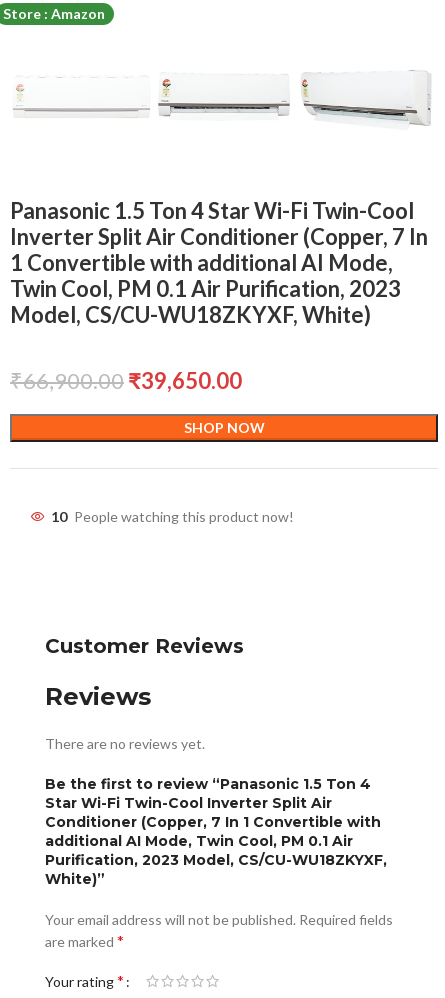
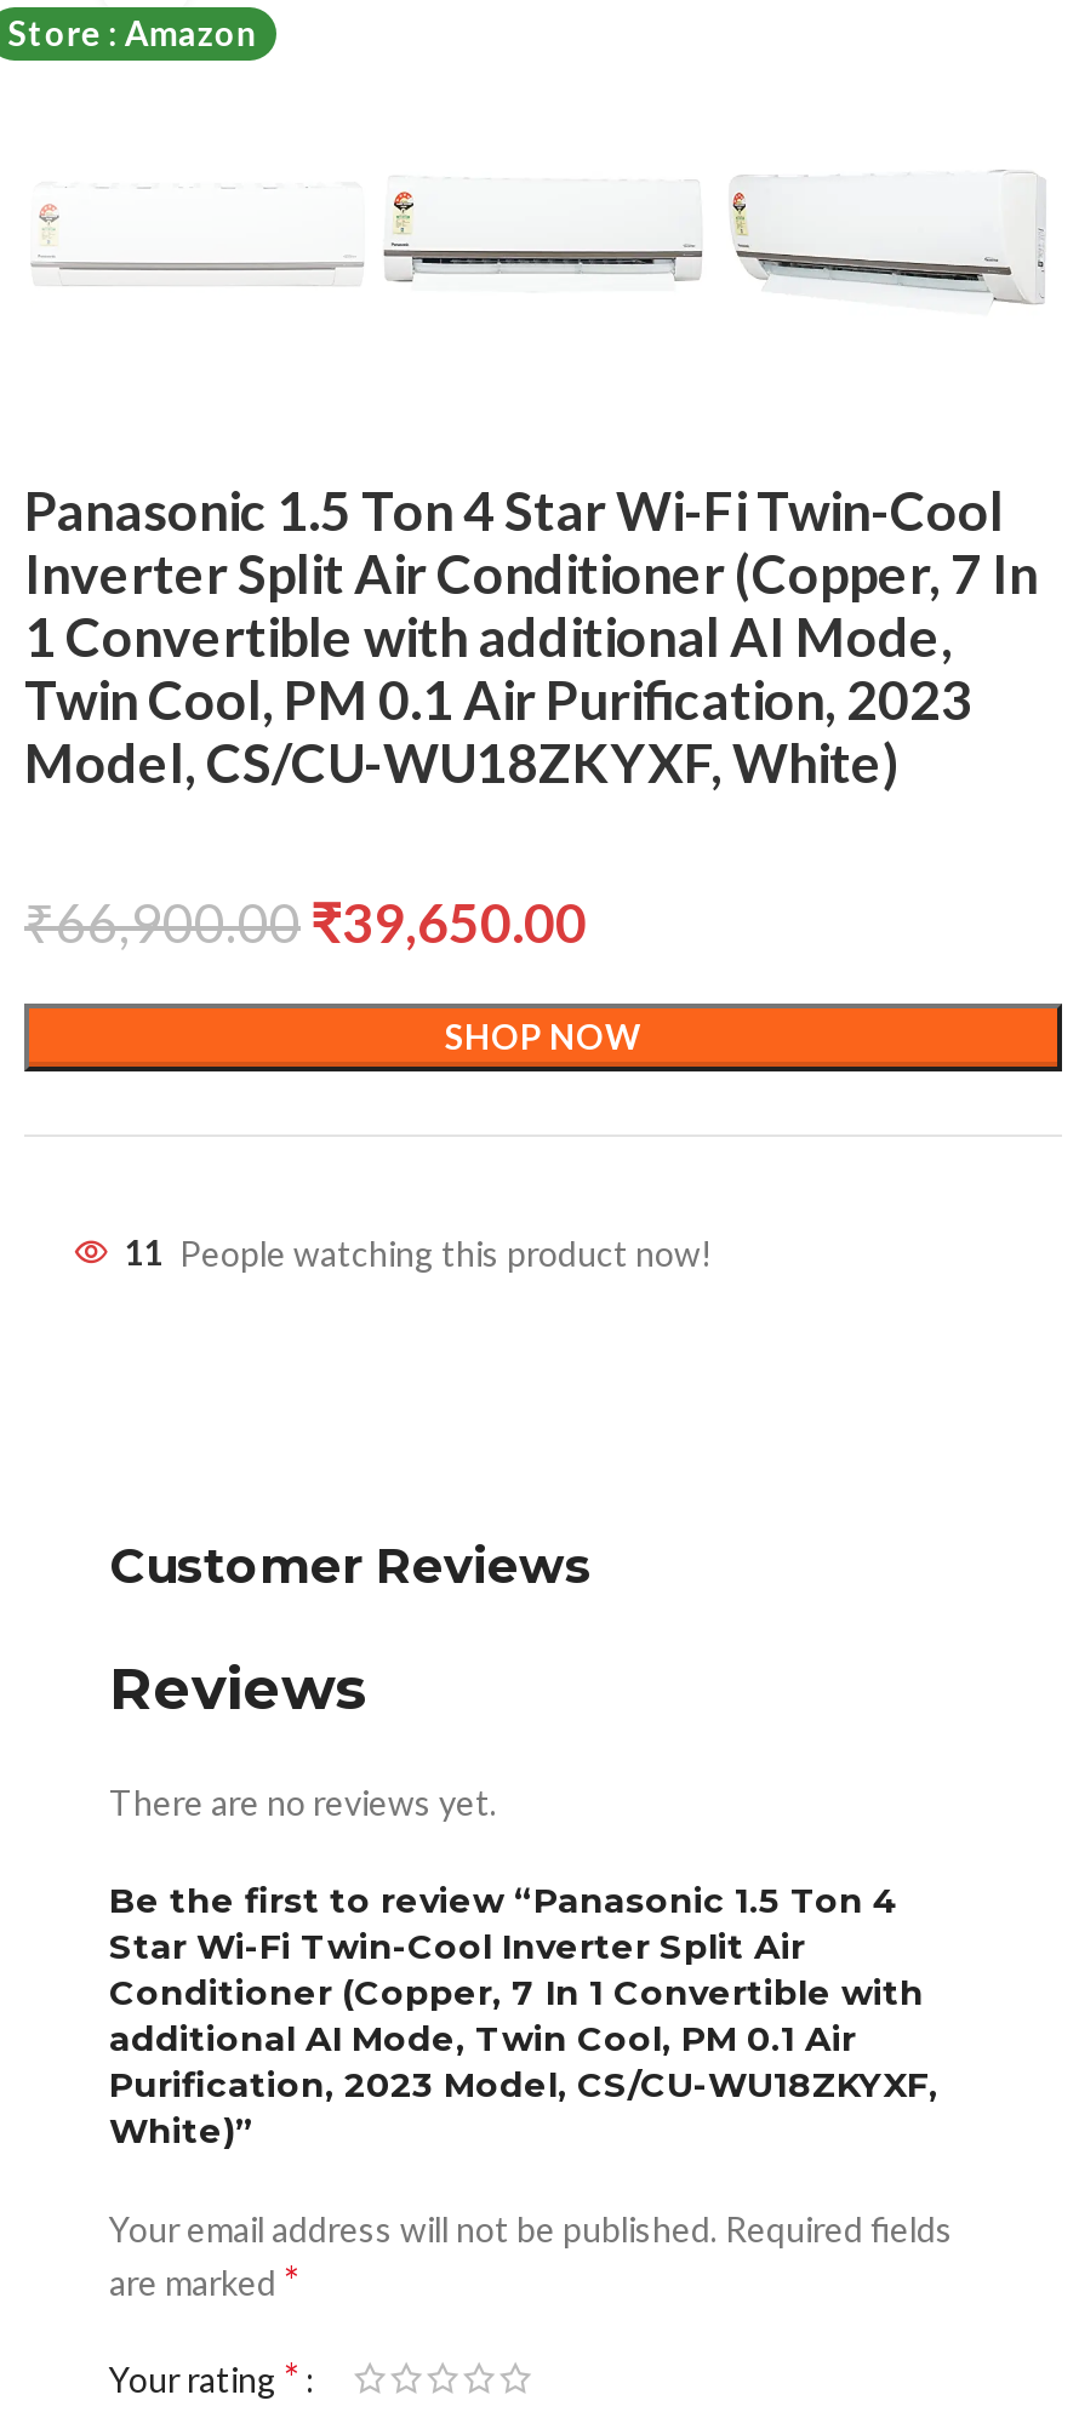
[51,508,294,525] 10 People watching this product now! -> [124,1232,713,1273] 11 People watching this product now!

